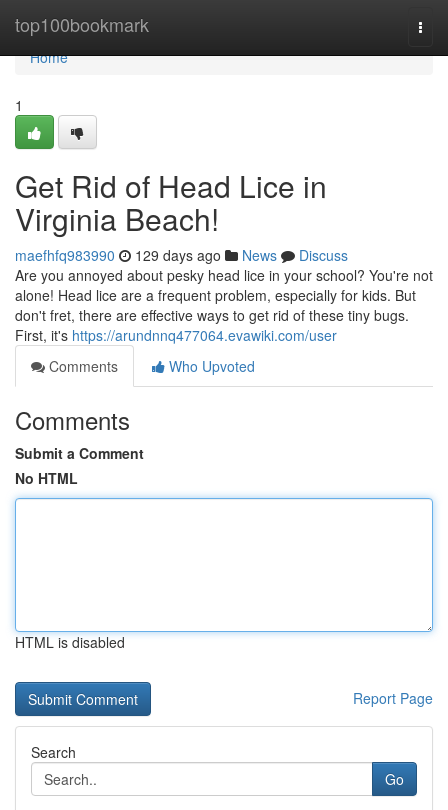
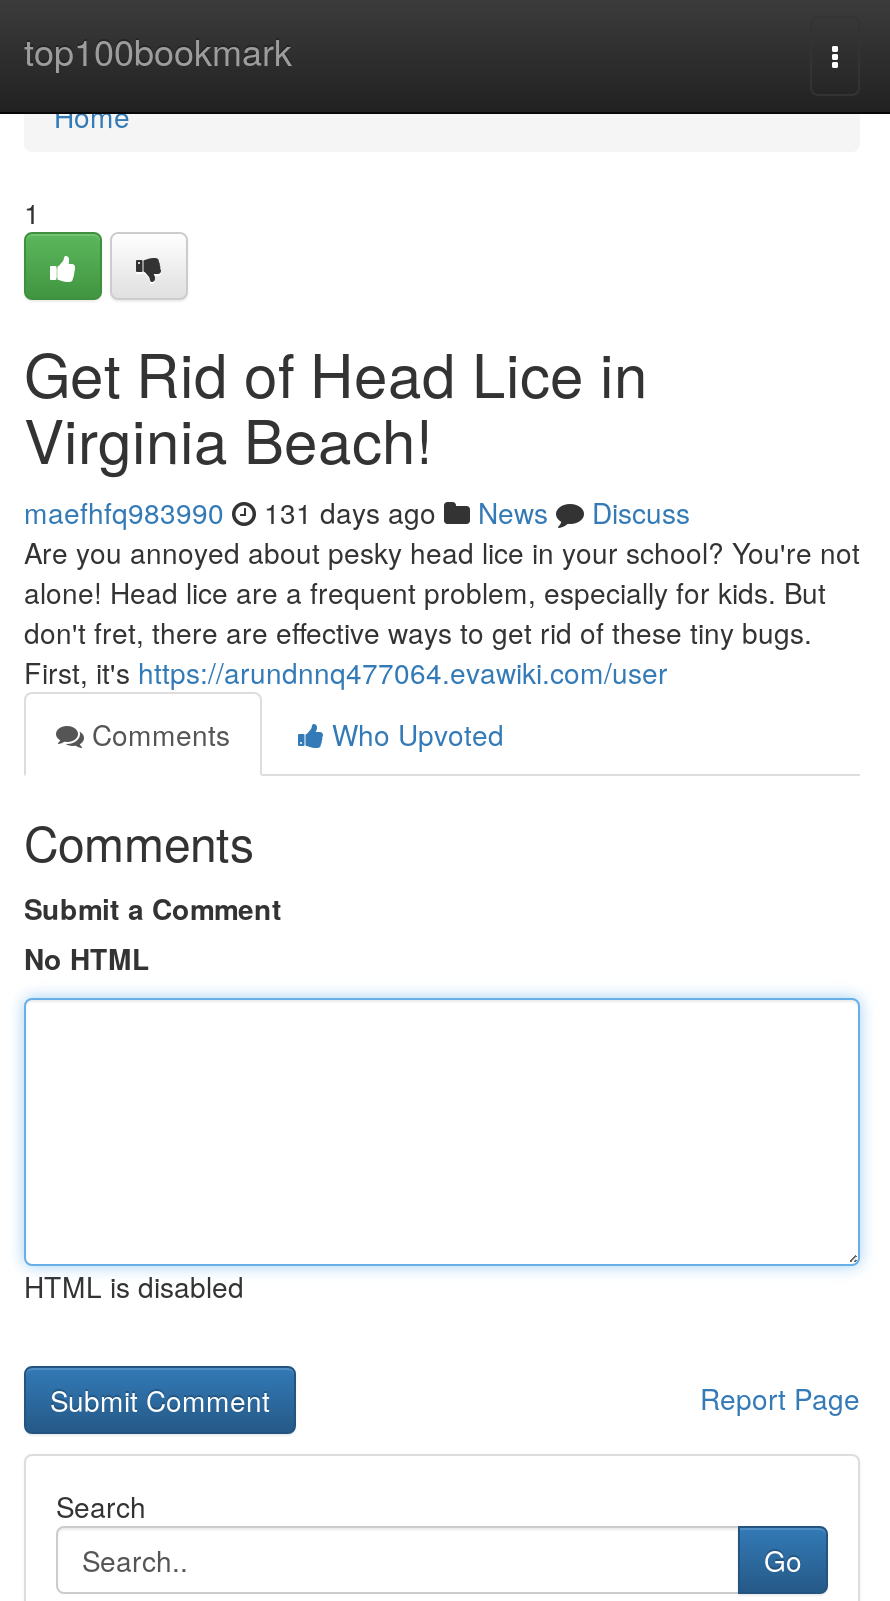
[15,245,348,265] maefhfq983990 129 days ago News Discuss -> [24,492,690,532] maefhfq983990 131 days ago News Discuss

